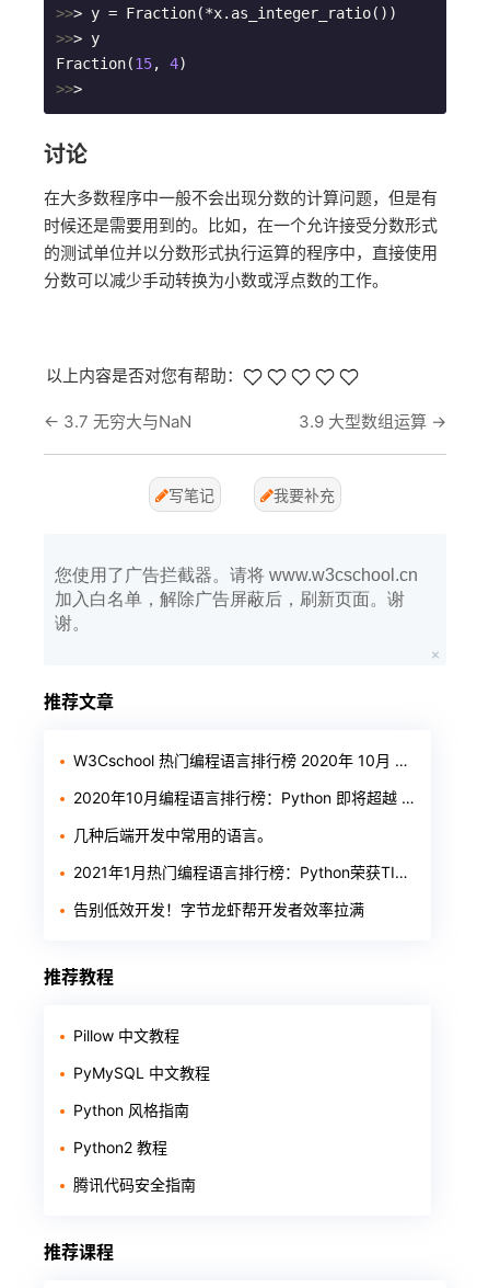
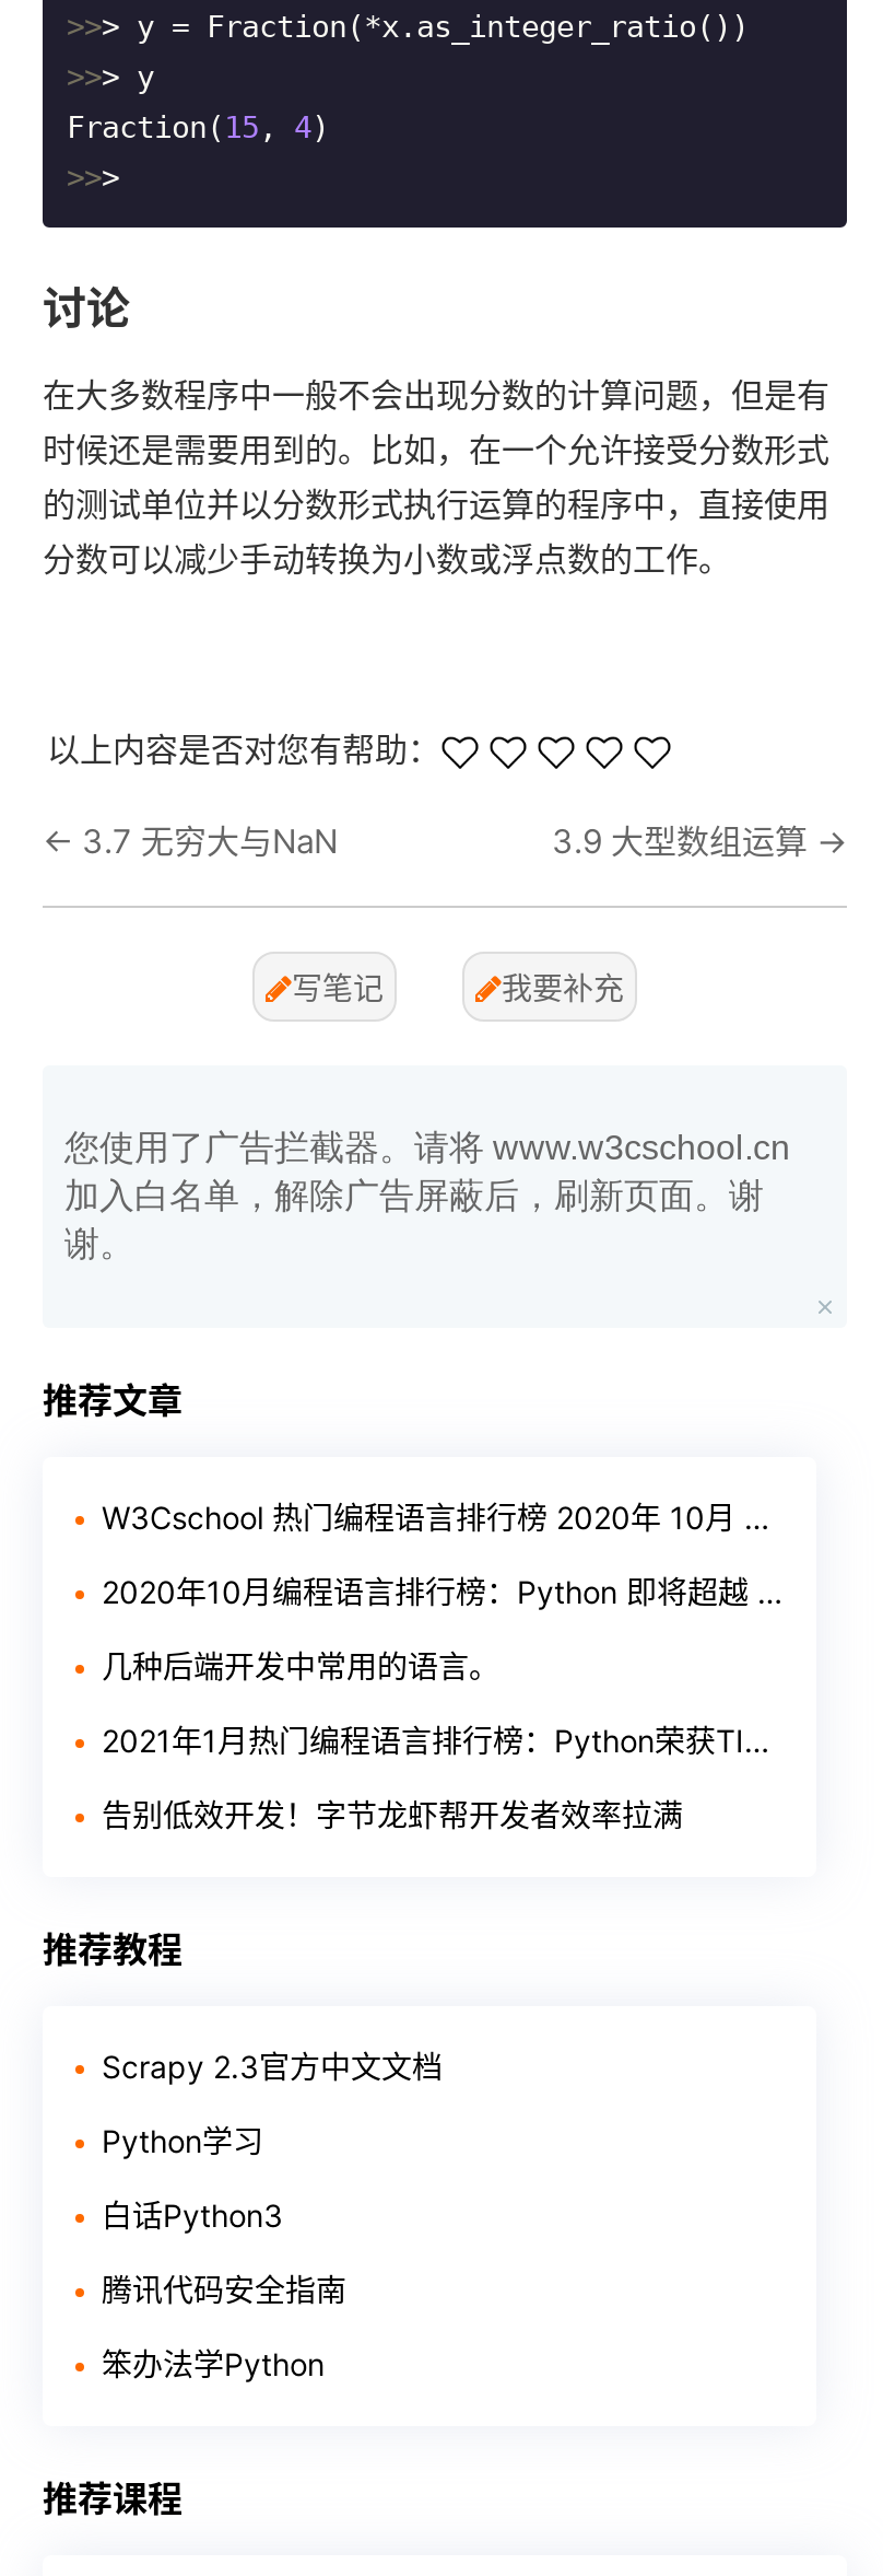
[73,1026,210,1156] Pillow 中文教程 | PyMySQL 中文教程 | Python 风格指南 | Python2 教程 -> [102,2048,443,2234] Scrapy 2.3官方中文文档 | Python学习 | 白话Python3
moved [73,1175,196,1194] -> [102,2271,346,2308]: 腾讯代码安全指南
none -> [102,2345,325,2382] 笨办法学Python

